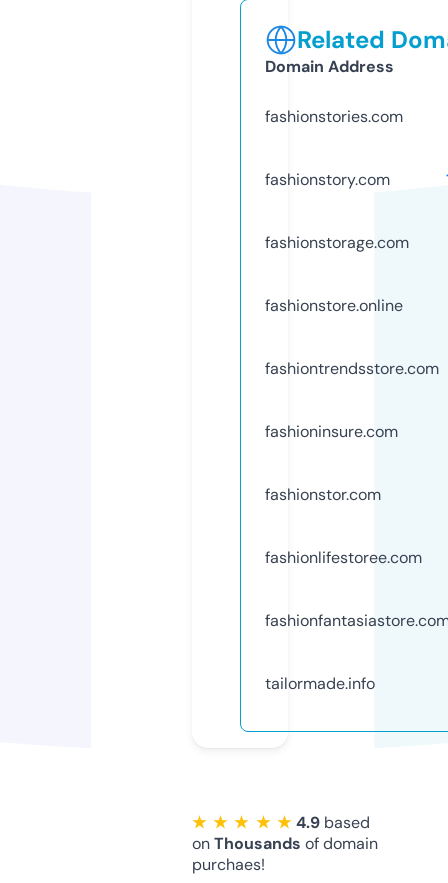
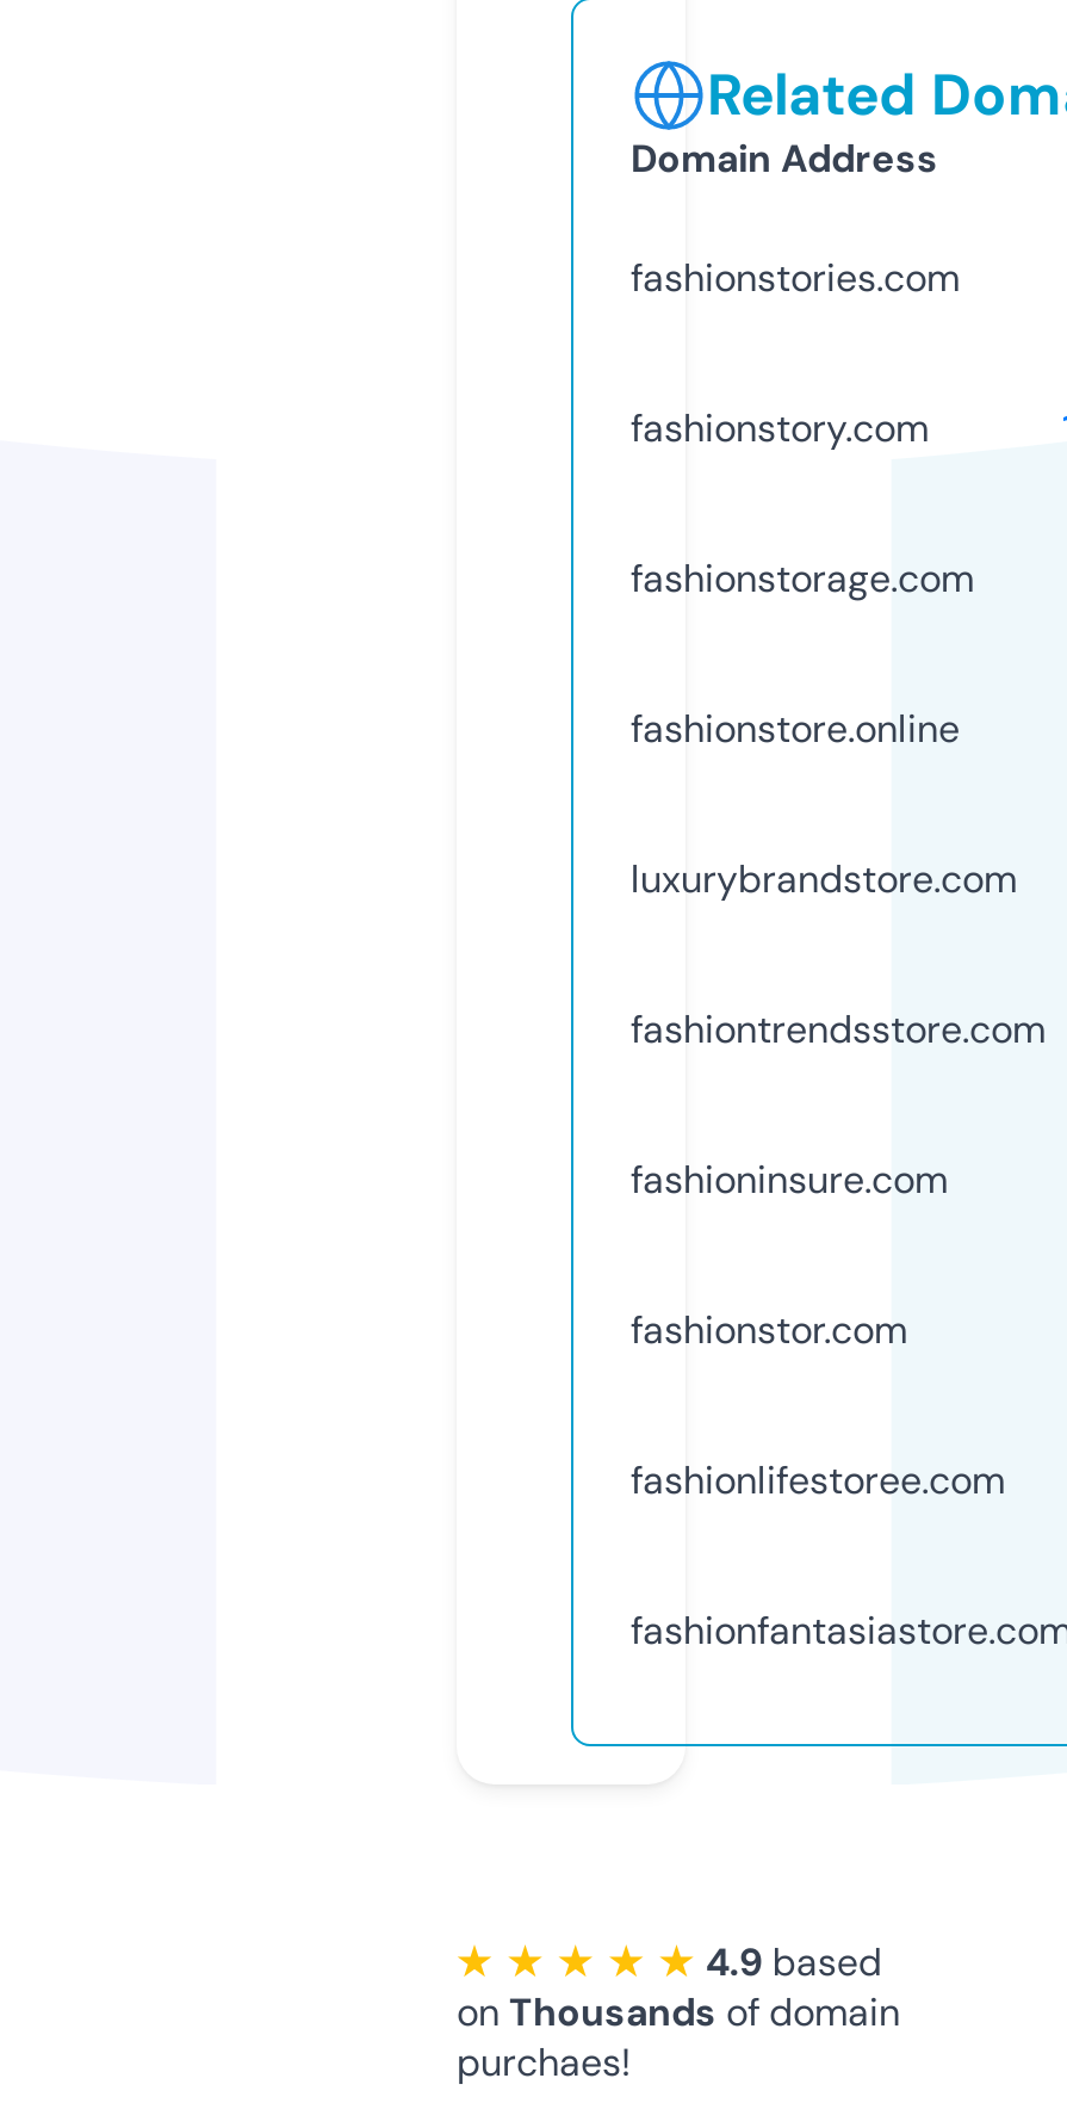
none -> [631,854,1017,904] luxurybrandstore.com
moved [265,358,439,568] -> [631,1004,1046,1505]: fashiontrendsstore.com | fashioninsure.com | fashionstor.com | fashionlifestoree.com
[265,673,375,694] tailormade.info -> none

